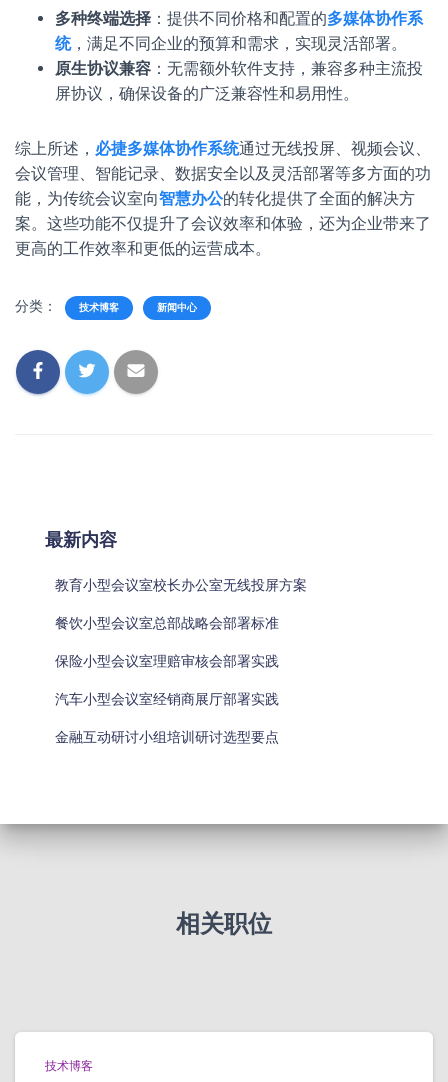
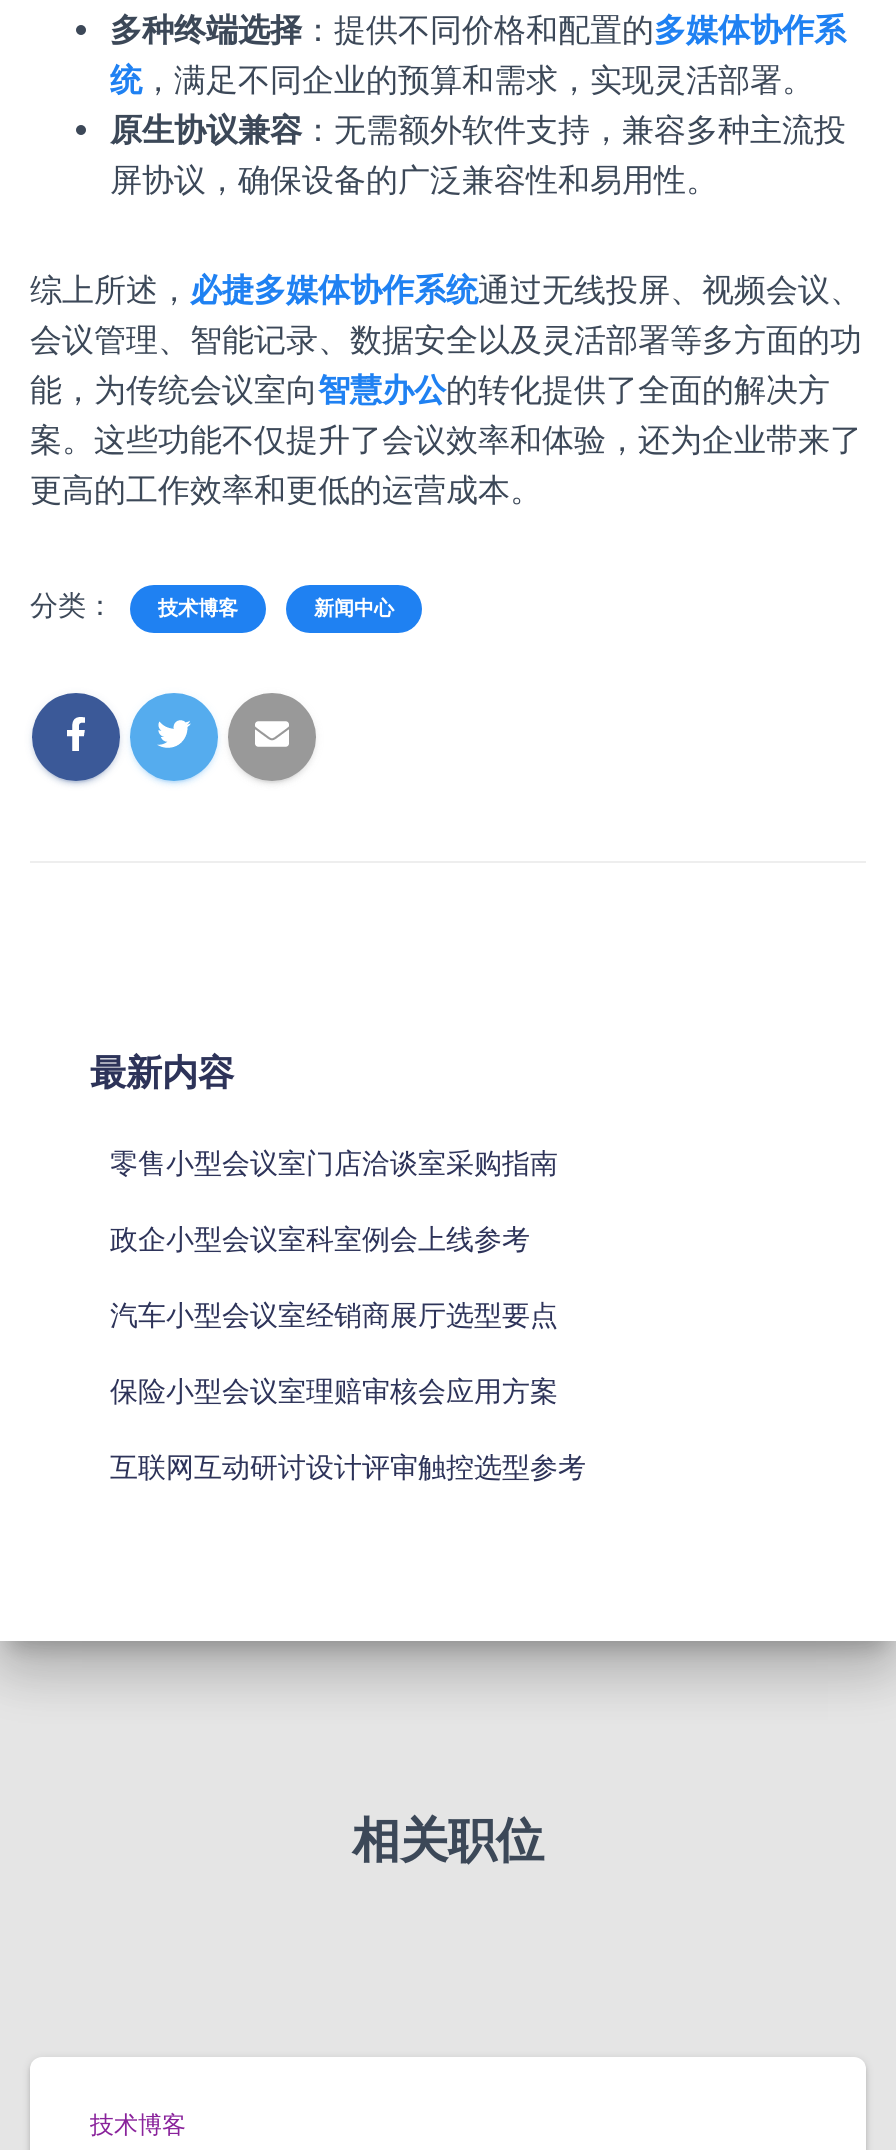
[55,577,307,593] 教育小型会议室校长办公室无线投屏方案 -> [110,1148,558,1180] 零售小型会议室门店洽谈室采购指南
[55,615,279,631] 餐饮小型会议室总部战略会部署标准 -> [110,1224,530,1256] 政企小型会议室科室例会上线参考
[55,653,279,669] 保险小型会议室理赔审核会部署实践 -> [110,1300,558,1332] 汽车小型会议室经销商展厅选型要点
[55,691,279,707] 汽车小型会议室经销商展厅部署实践 -> [110,1376,558,1408] 保险小型会议室理赔审核会应用方案
[55,729,279,745] 金融互动研讨小组培训研讨选型要点 -> [110,1452,586,1484] 互联网互动研讨设计评审触控选型参考

